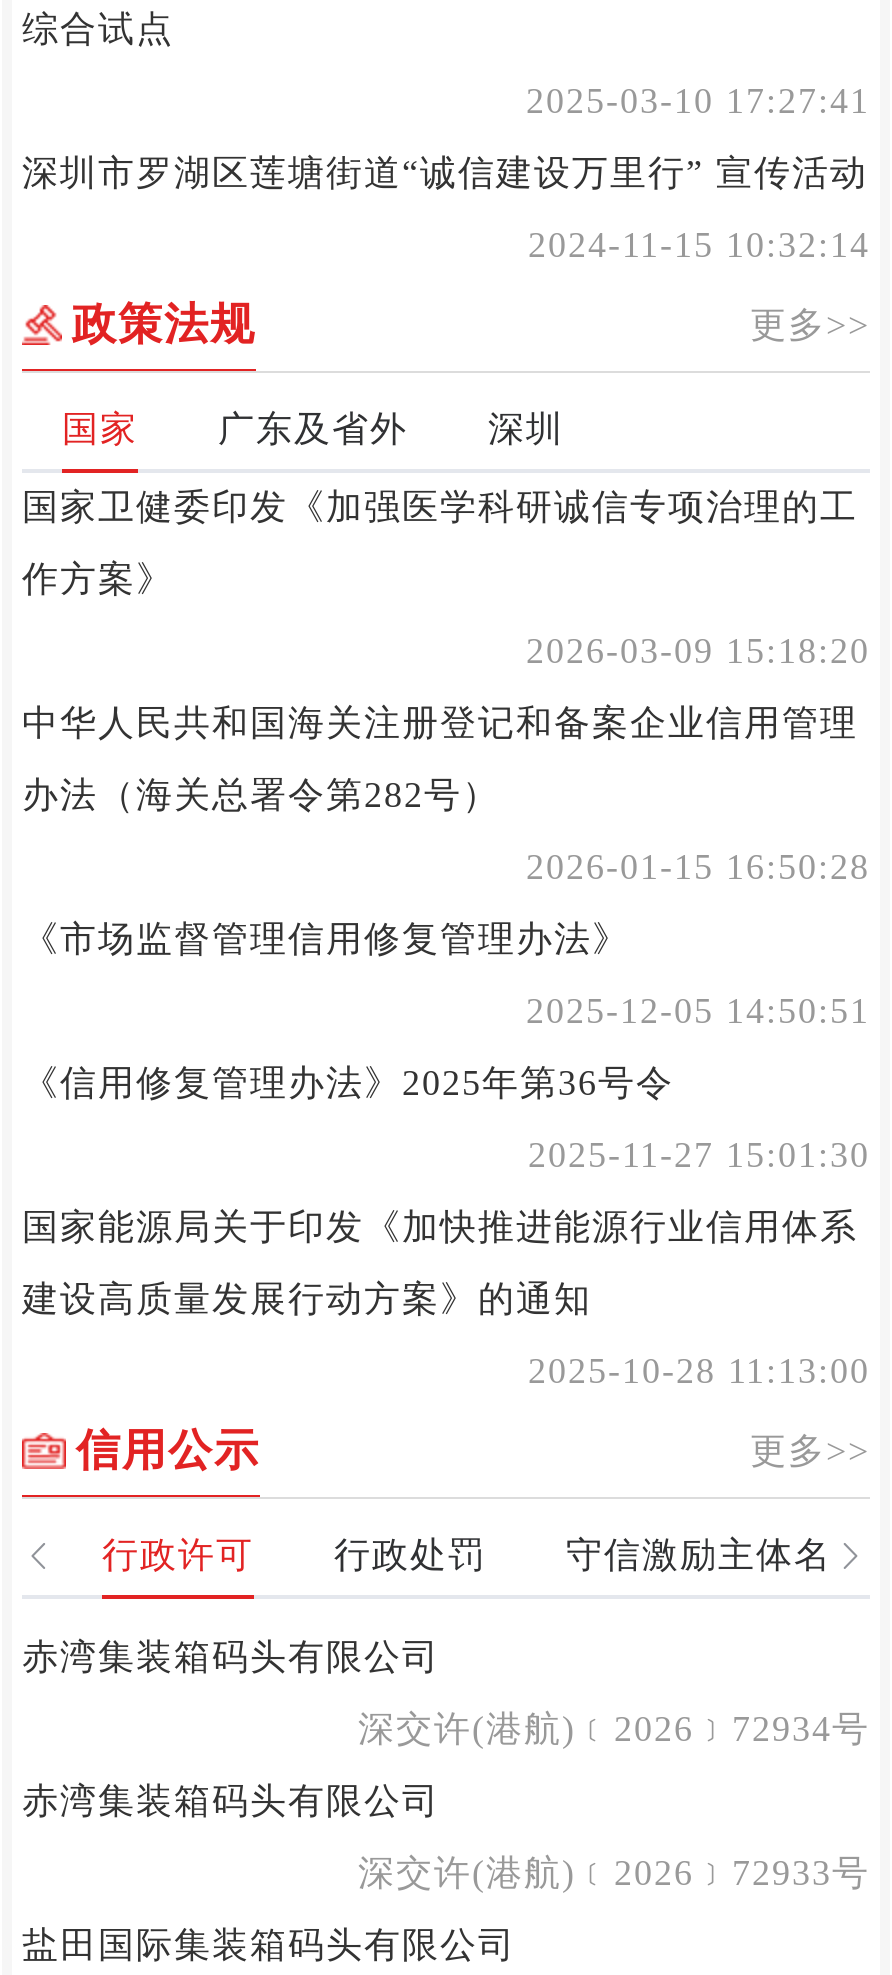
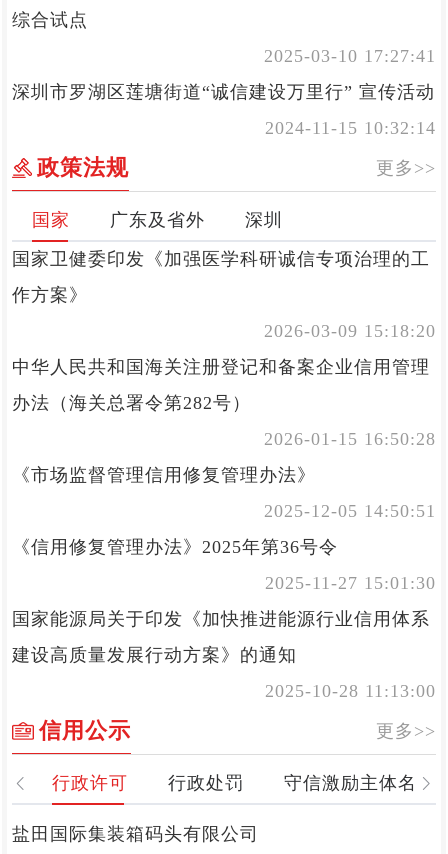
[22,1637,870,1893] 赤湾集装箱码头有限公司 | 深交许(港航)﹝2026﹞72934号 | 赤湾集装箱码头有限公司 | 深交许(港航)﹝2026﹞72933号 -> none

